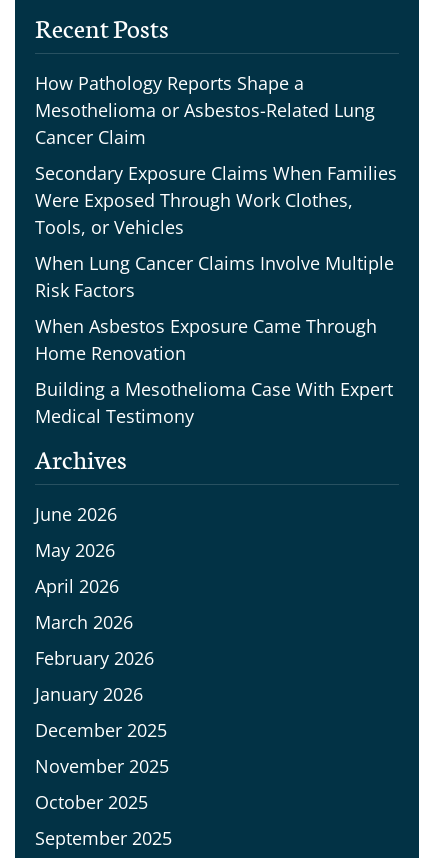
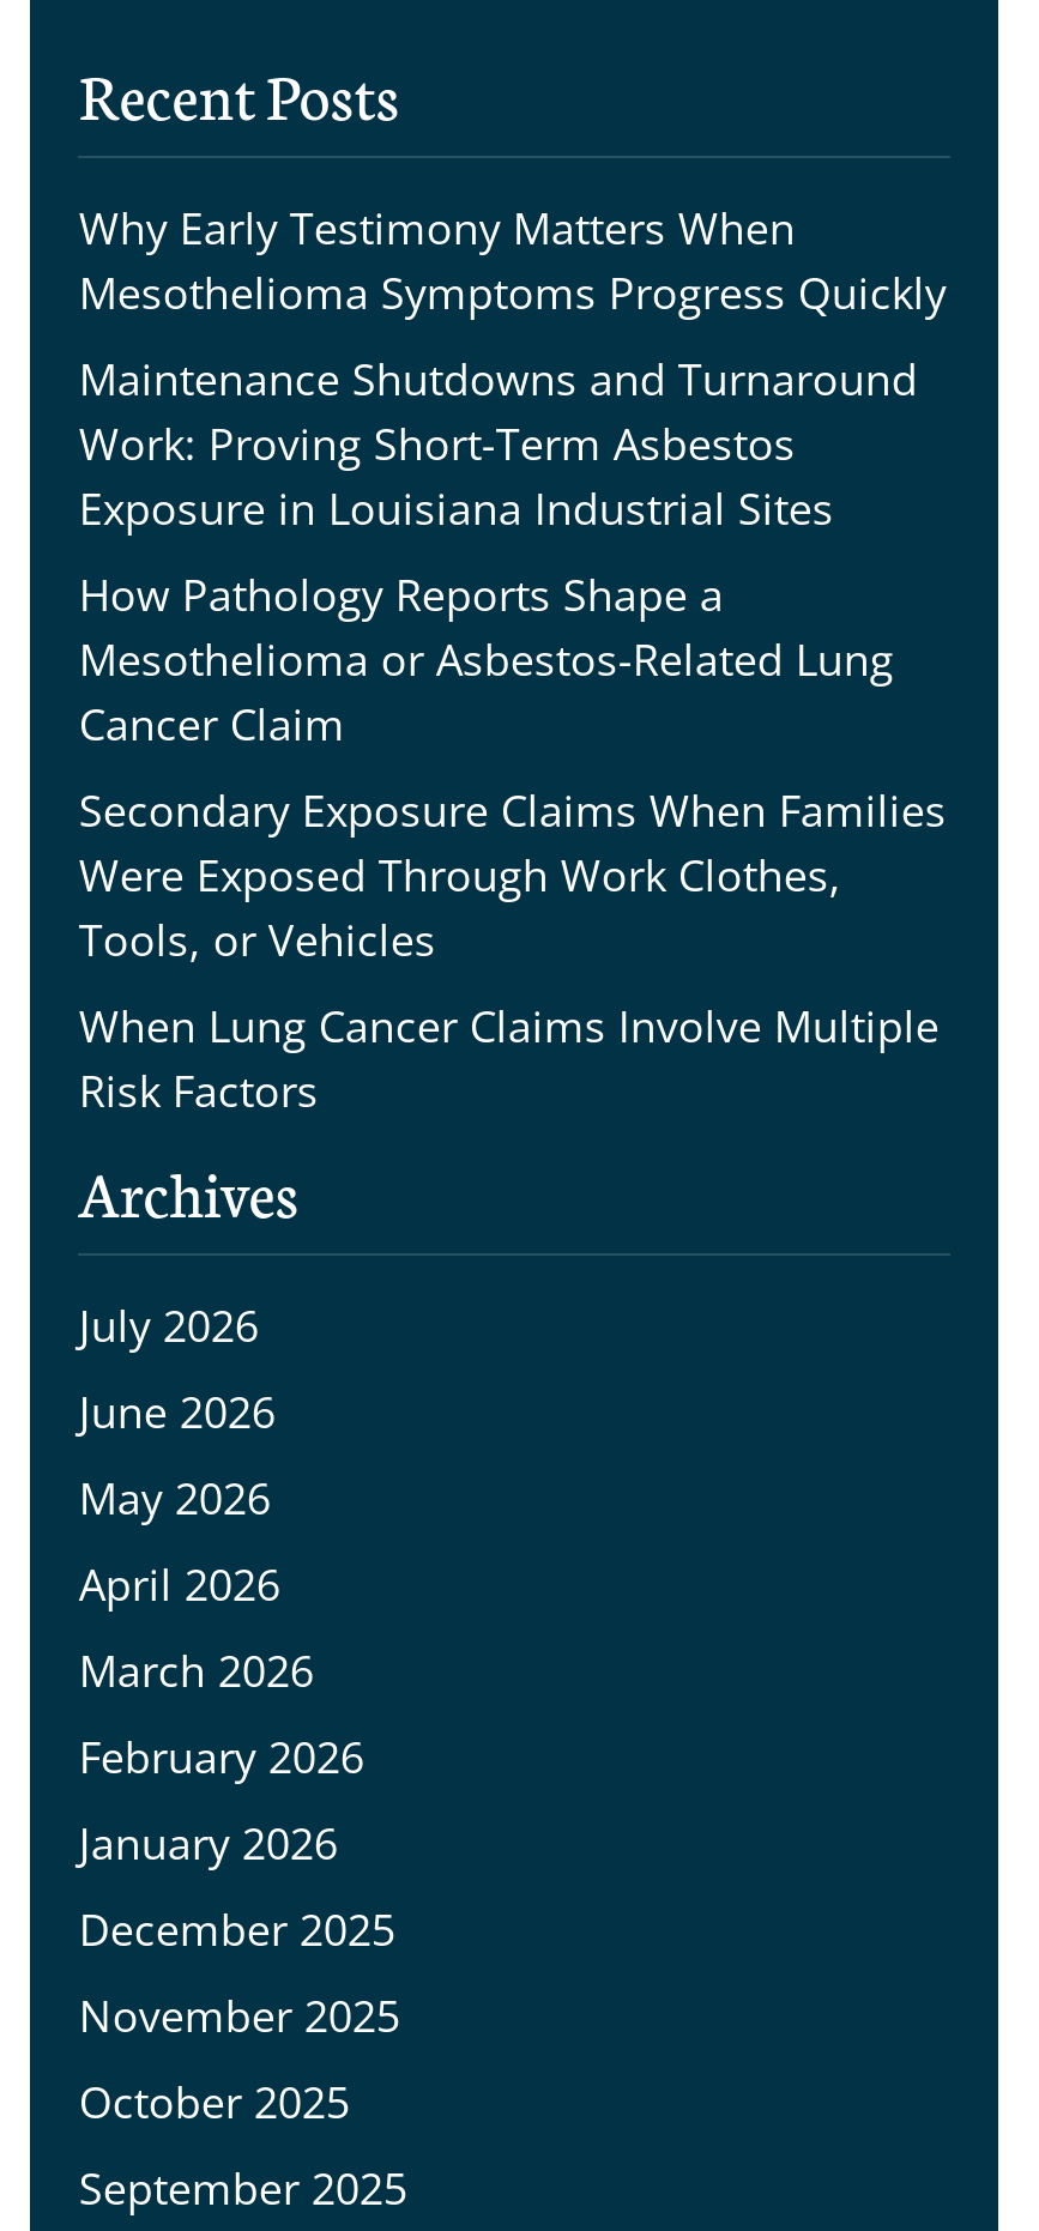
none -> [79,199,946,537] Why Early Testimony Matters When | Mesothelioma Symptoms Progress Quickly | Maintenance Shutdowns and Turnaround | Work: Proving Short-Term Asbestos | Exposure in Louisiana Industrial Sites
moved [35,71,397,302] -> [79,566,946,1119]: How Pathology Reports Shape a | Mesothelioma or Asbestos-Related Lung | Cancer Claim | Secondary Exposure Claims When Families | Were Exposed Through Work Clothes, | Tools, or Vehicles | When Lung Cancer Claims Involve Multiple | Risk Factors
[35,314,393,428] When Asbestos Exposure Came Through | Home Renovation | Building a Mesothelioma Case With Expert | Medical Testimony -> none
none -> [79,1296,259,1354] July 2026

